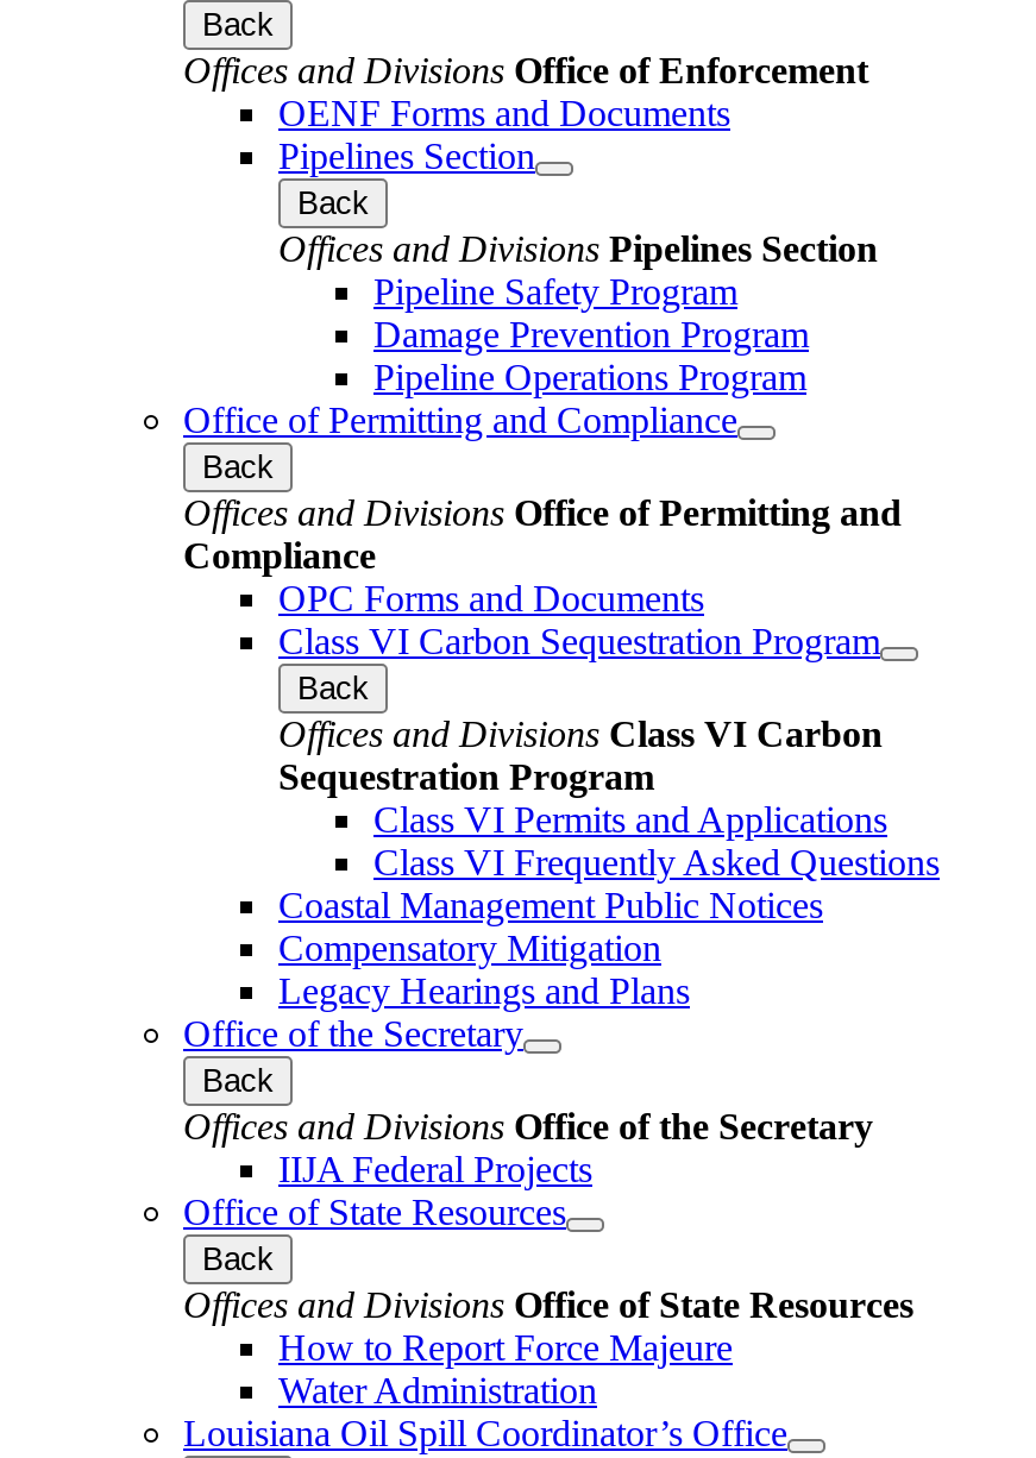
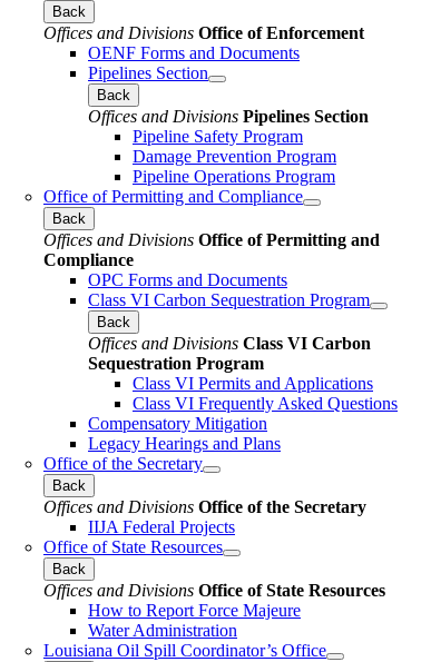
[278,884,823,924] Coastal Management Public Notices -> none

